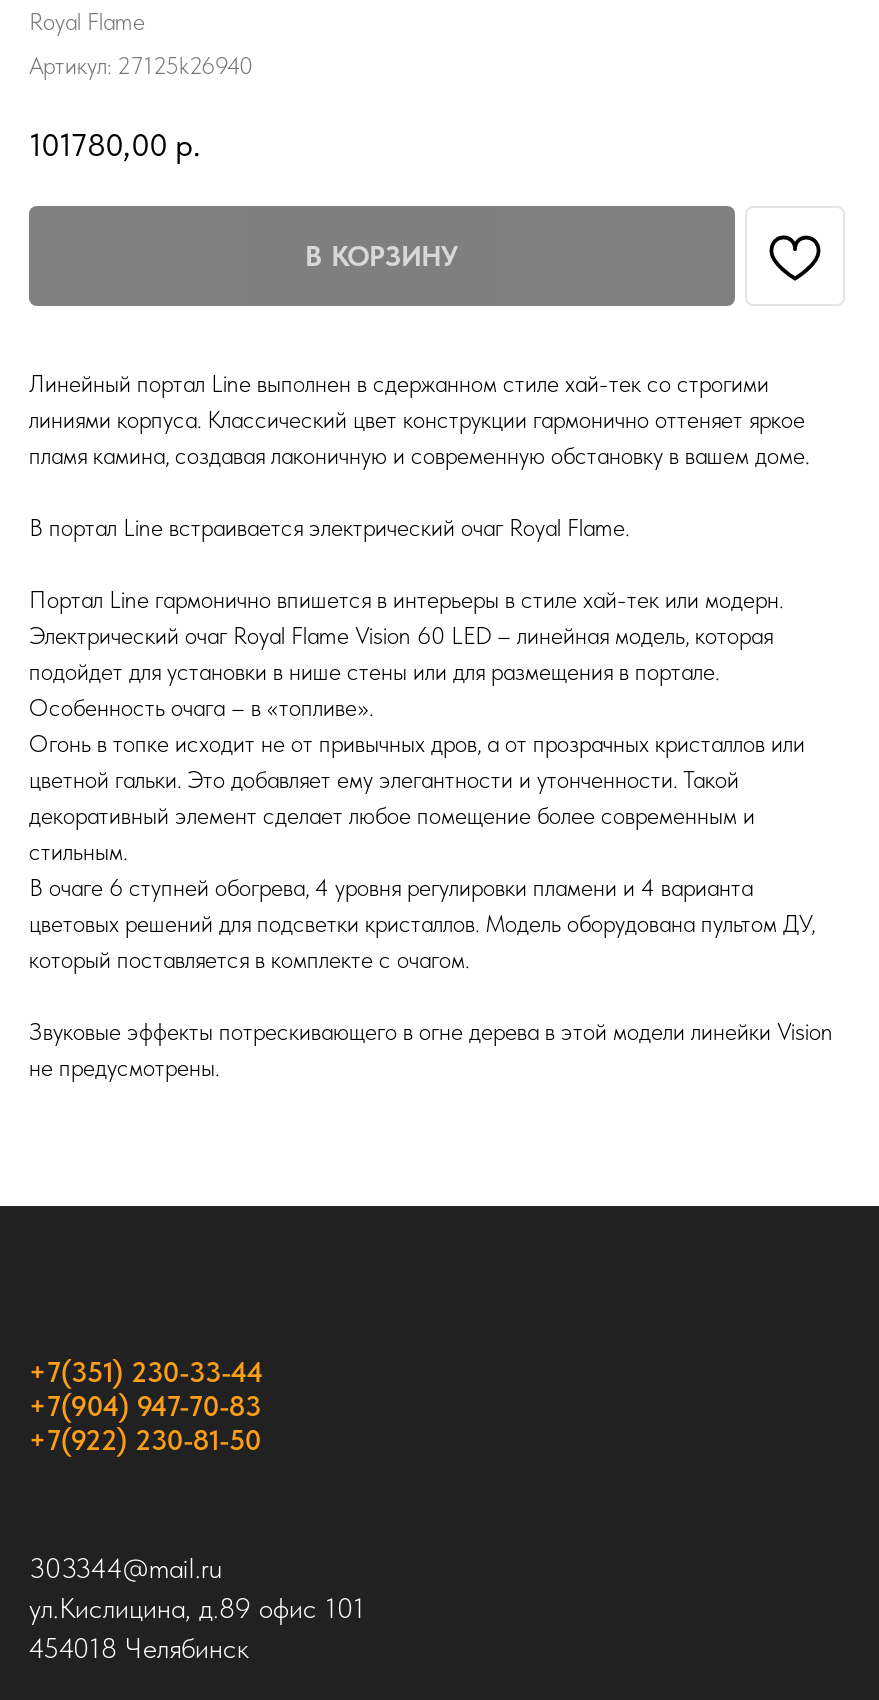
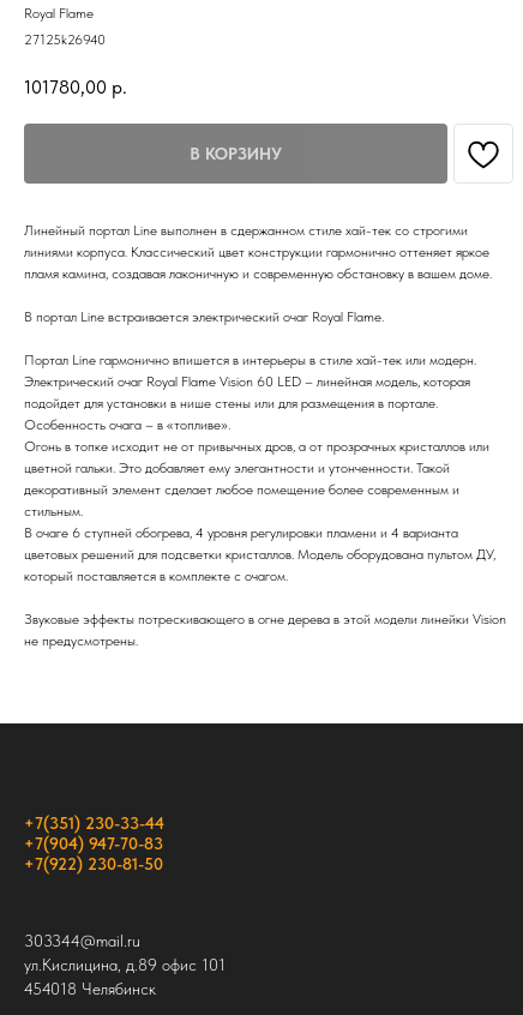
[29,52,253,80] Артикул: 27125k26940 -> [24,31,106,48] 27125k26940

